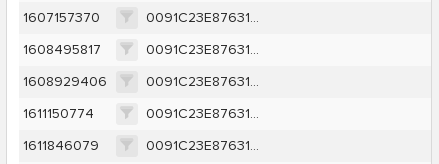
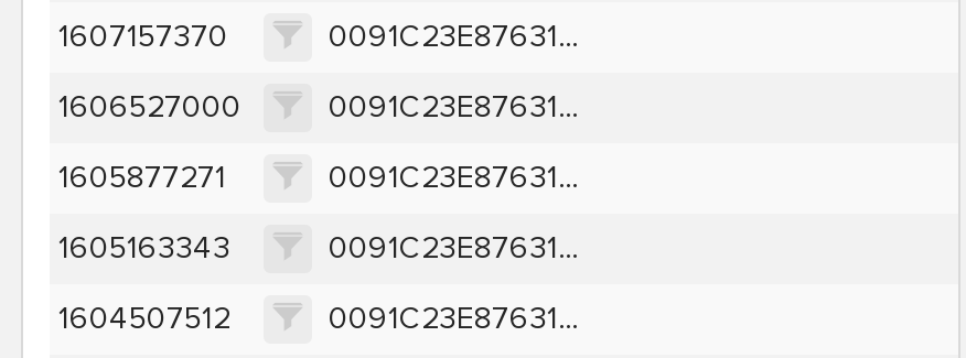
[23,41,101,58] 1608495817 -> [58,88,241,125] 1606527000
[23,73,107,90] 1608929406 -> [58,158,226,196] 1605877271
[23,105,94,122] 1611150774 -> [58,229,230,266] 1605163343
[23,137,99,154] 1611846079 -> [58,299,230,337] 1604507512

